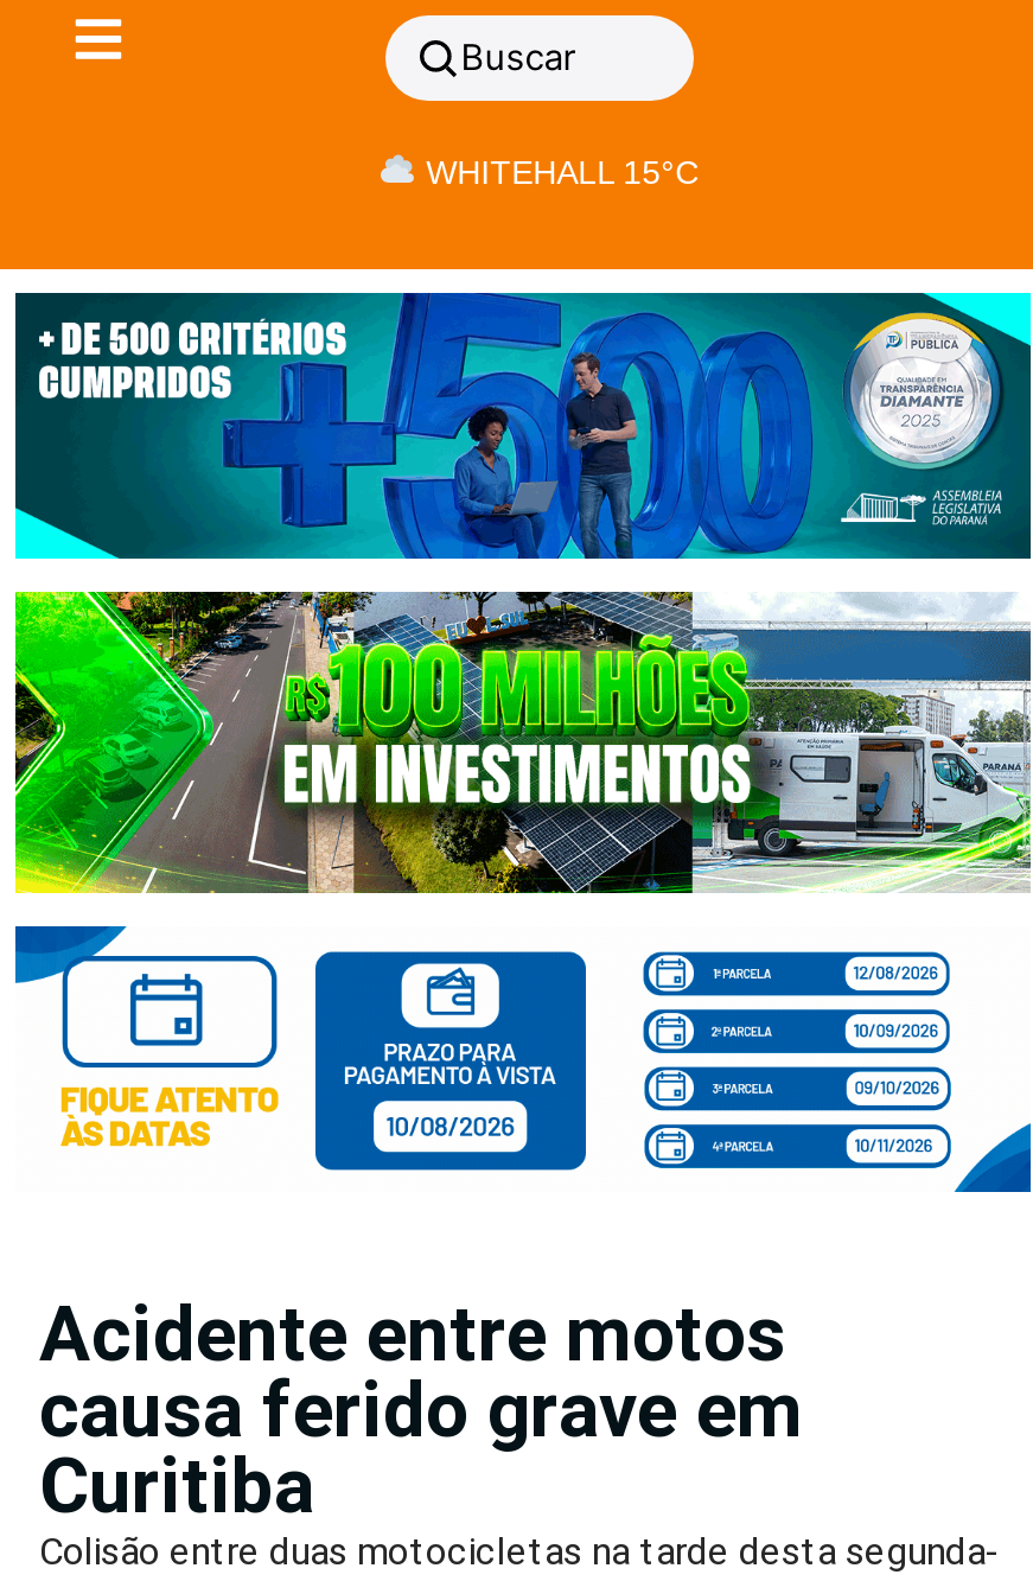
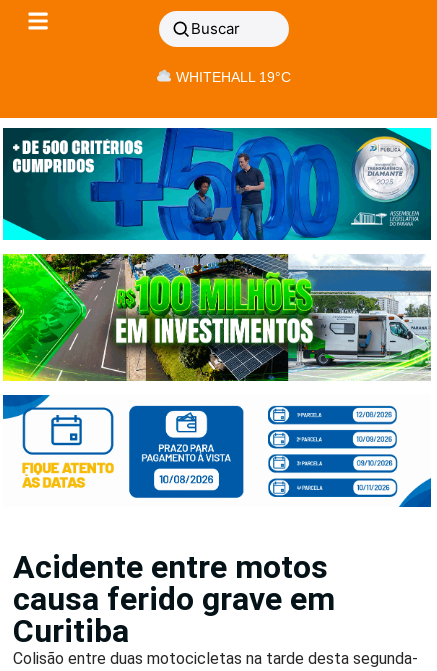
[417,152,699,190] WHITEHALL 15°C -> [172,68,291,84] WHITEHALL 19°C

